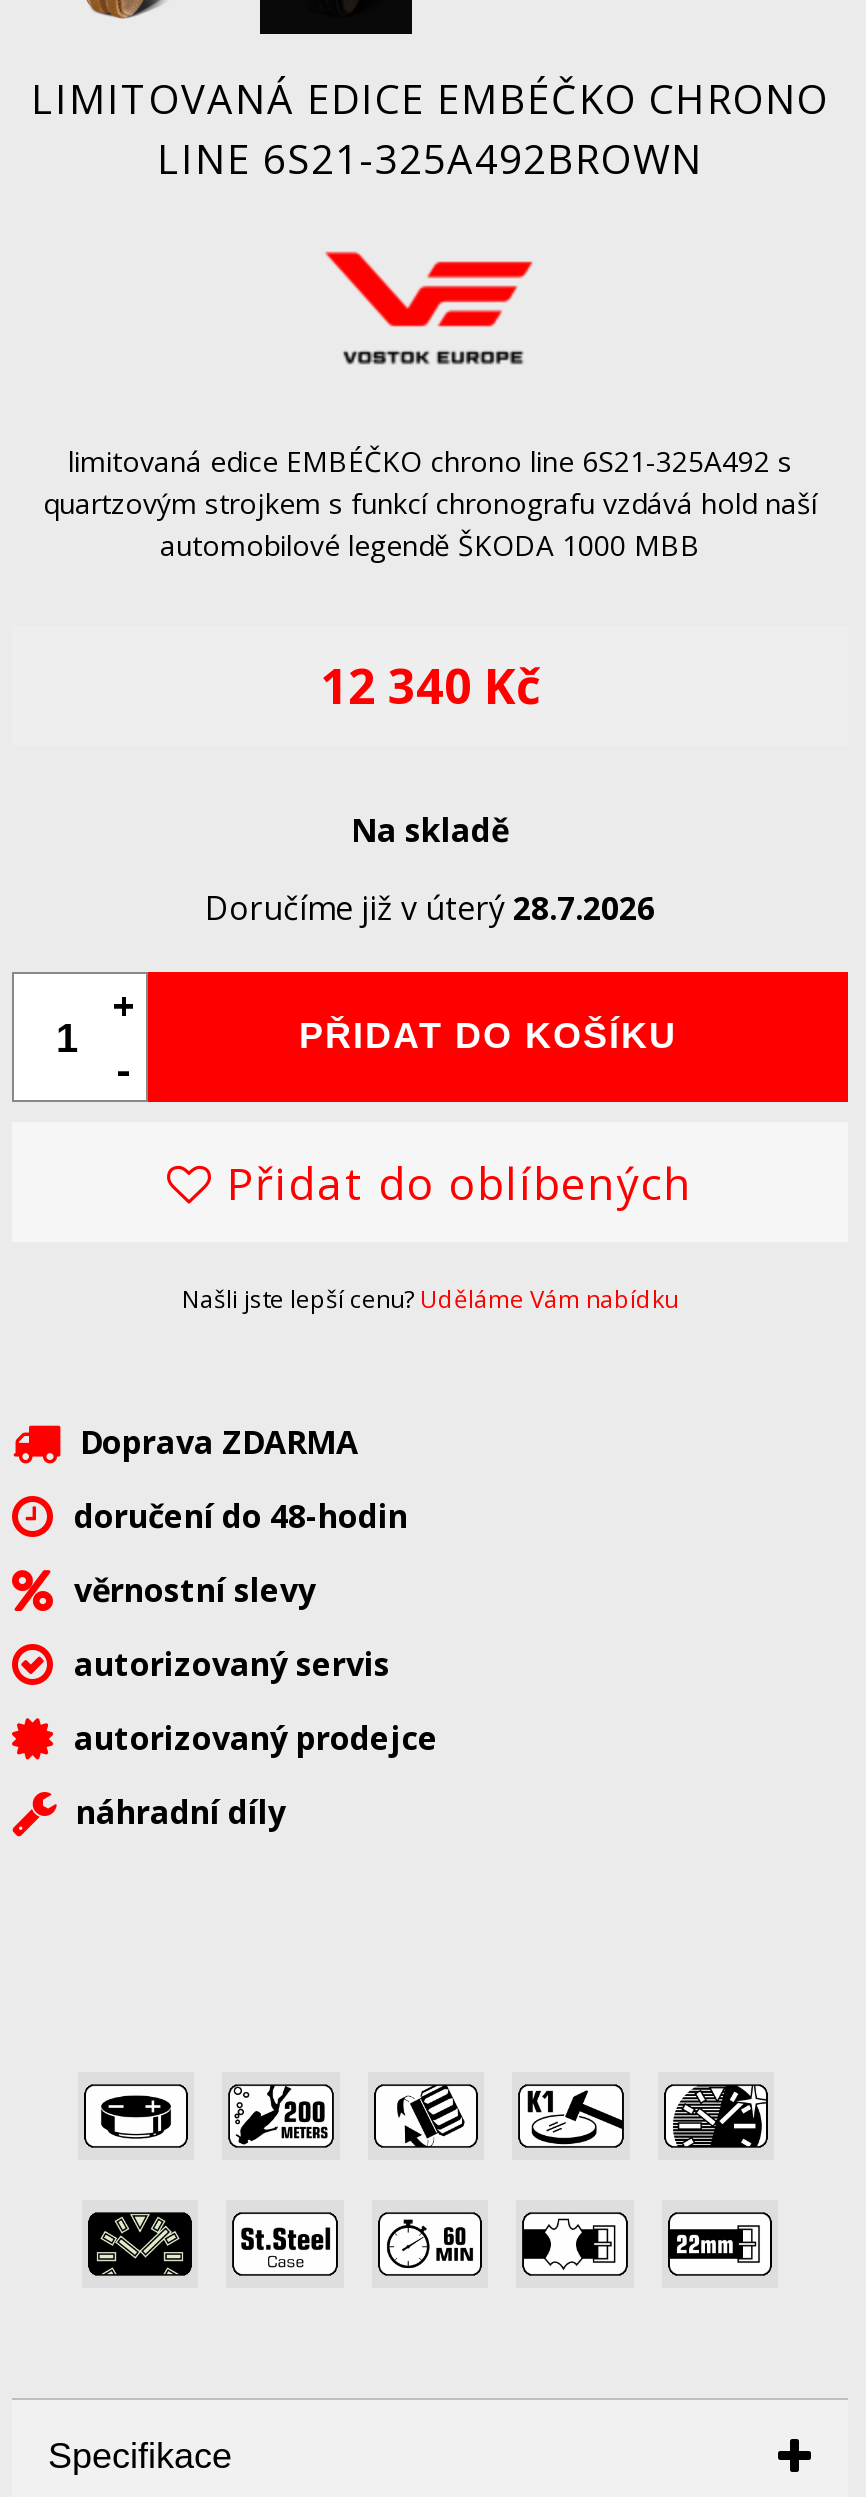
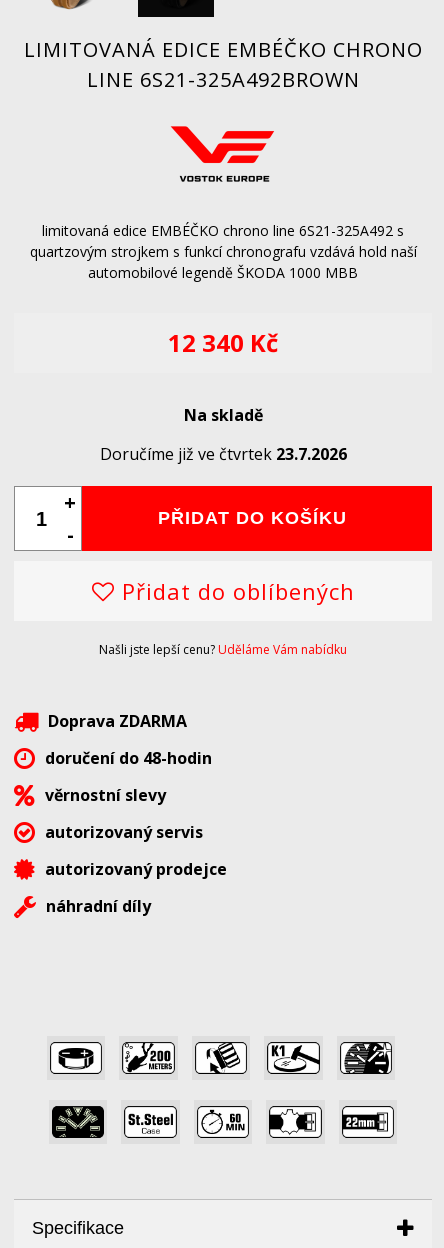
[205,886,655,930] Doručíme již v úterý 28.7.2026 -> [99,443,346,465] Doručíme již ve čtvrtek 23.7.2026

